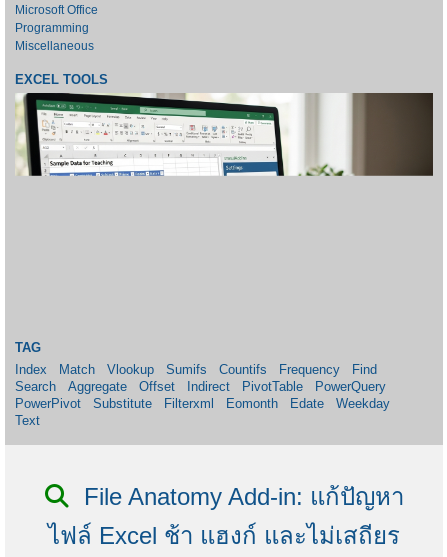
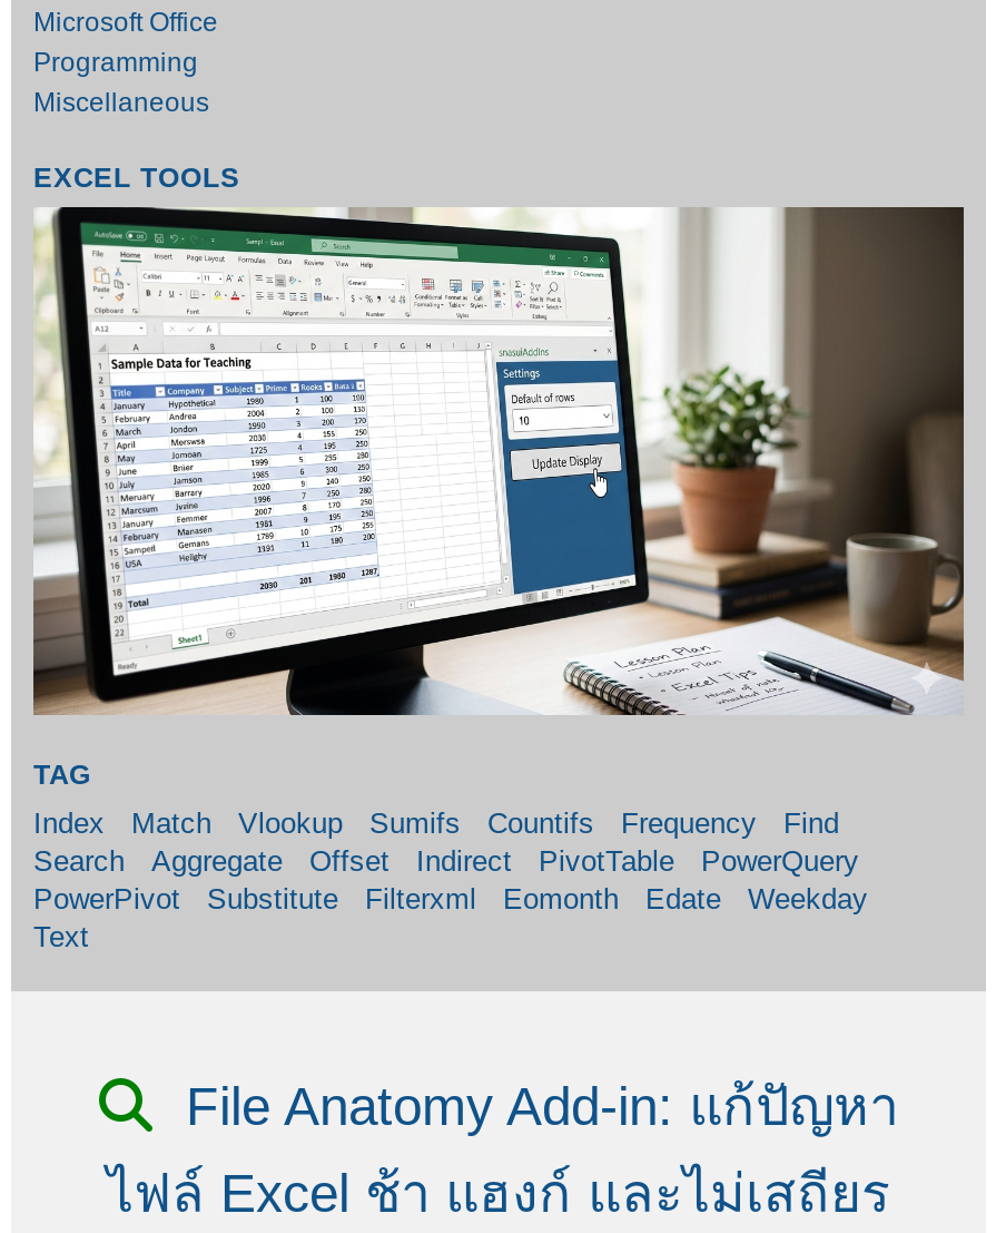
none -> [31,390,966,717] [image]

